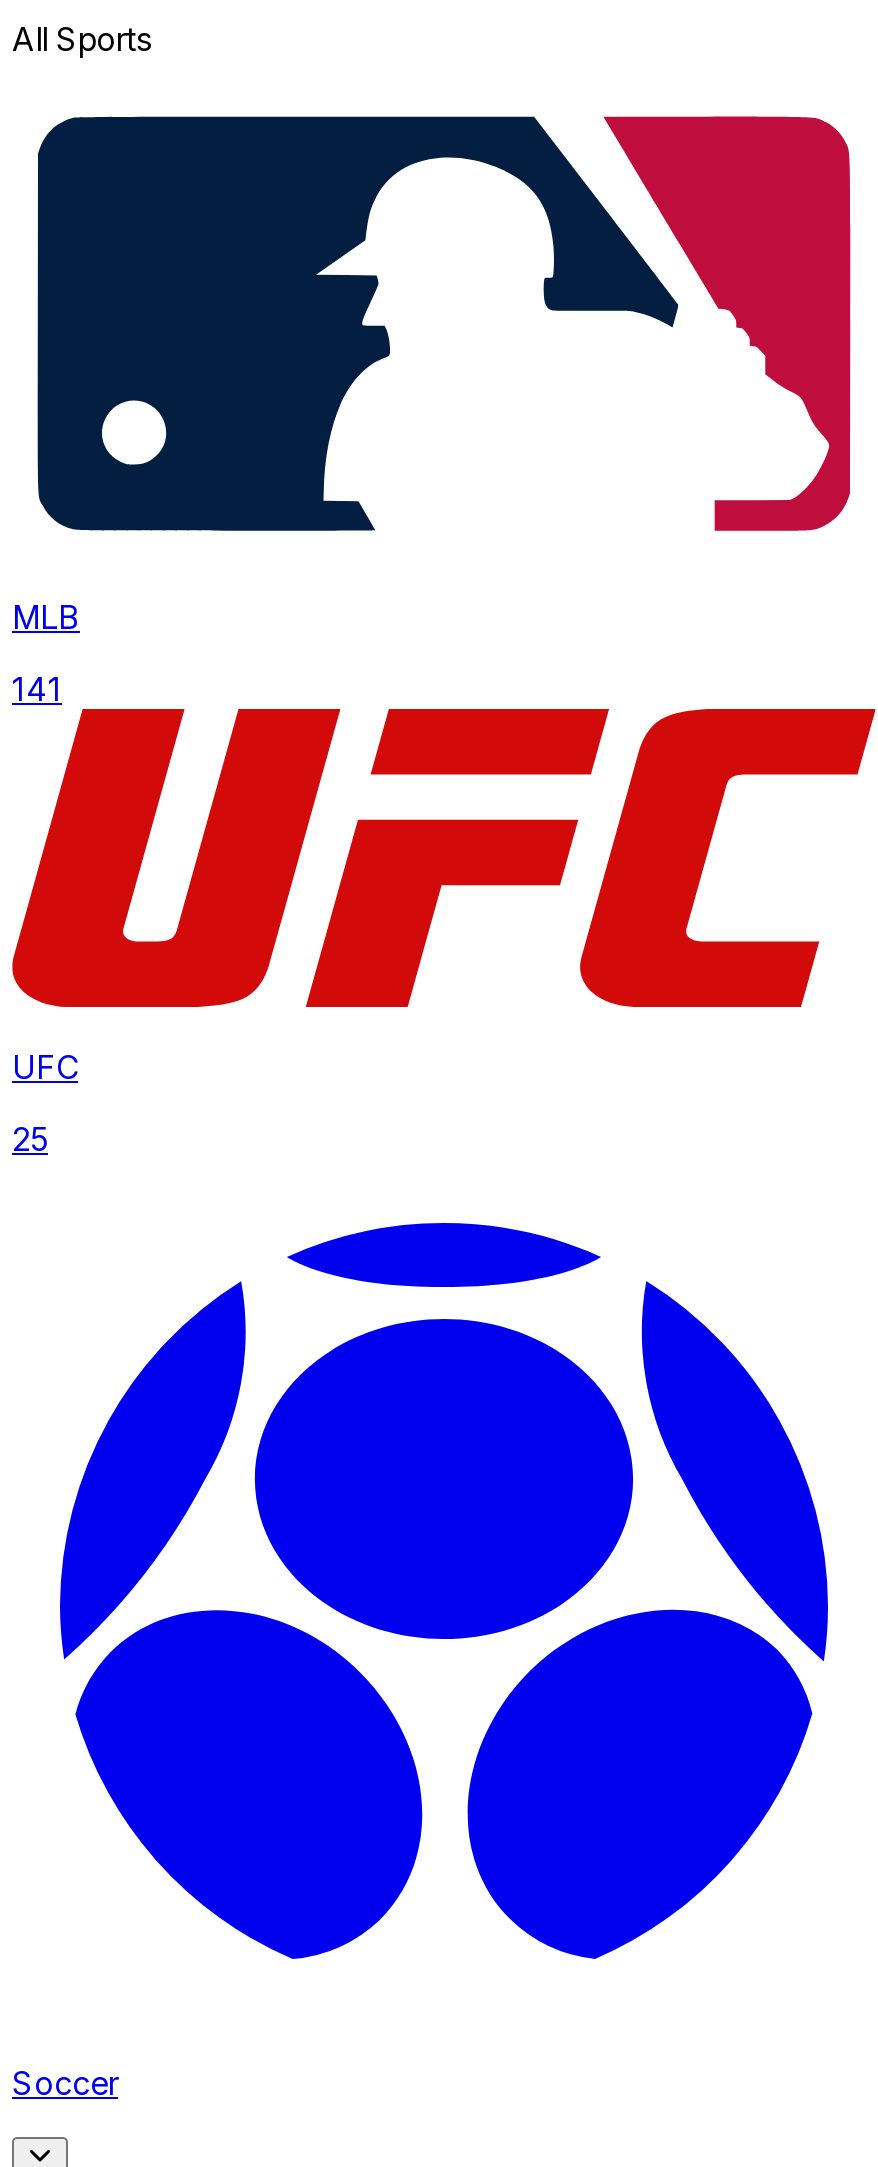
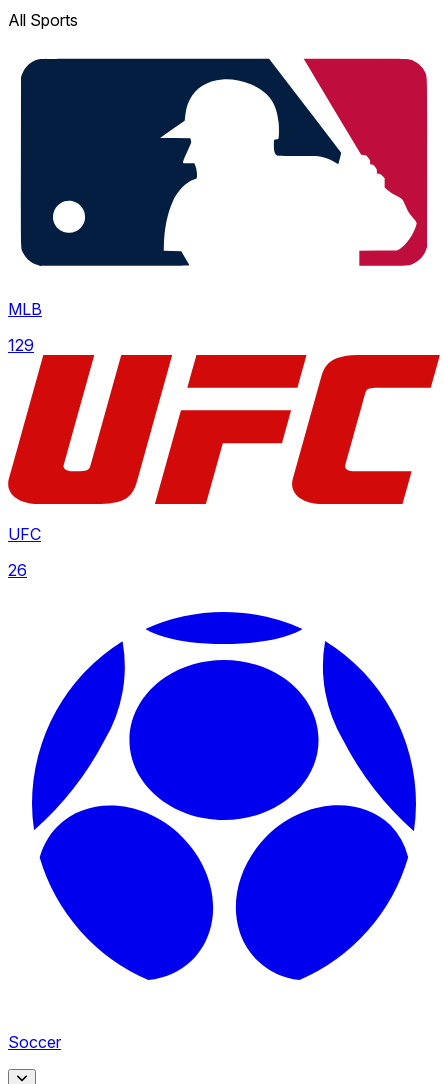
[12,669,62,709] 141 -> [8,335,34,355] 129
[12,1120,48,1160] 25 -> [8,560,27,580] 26

